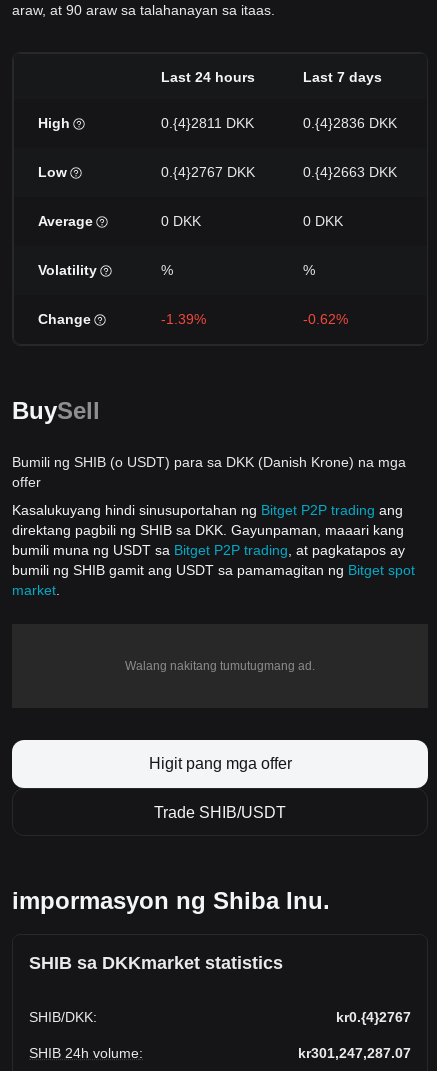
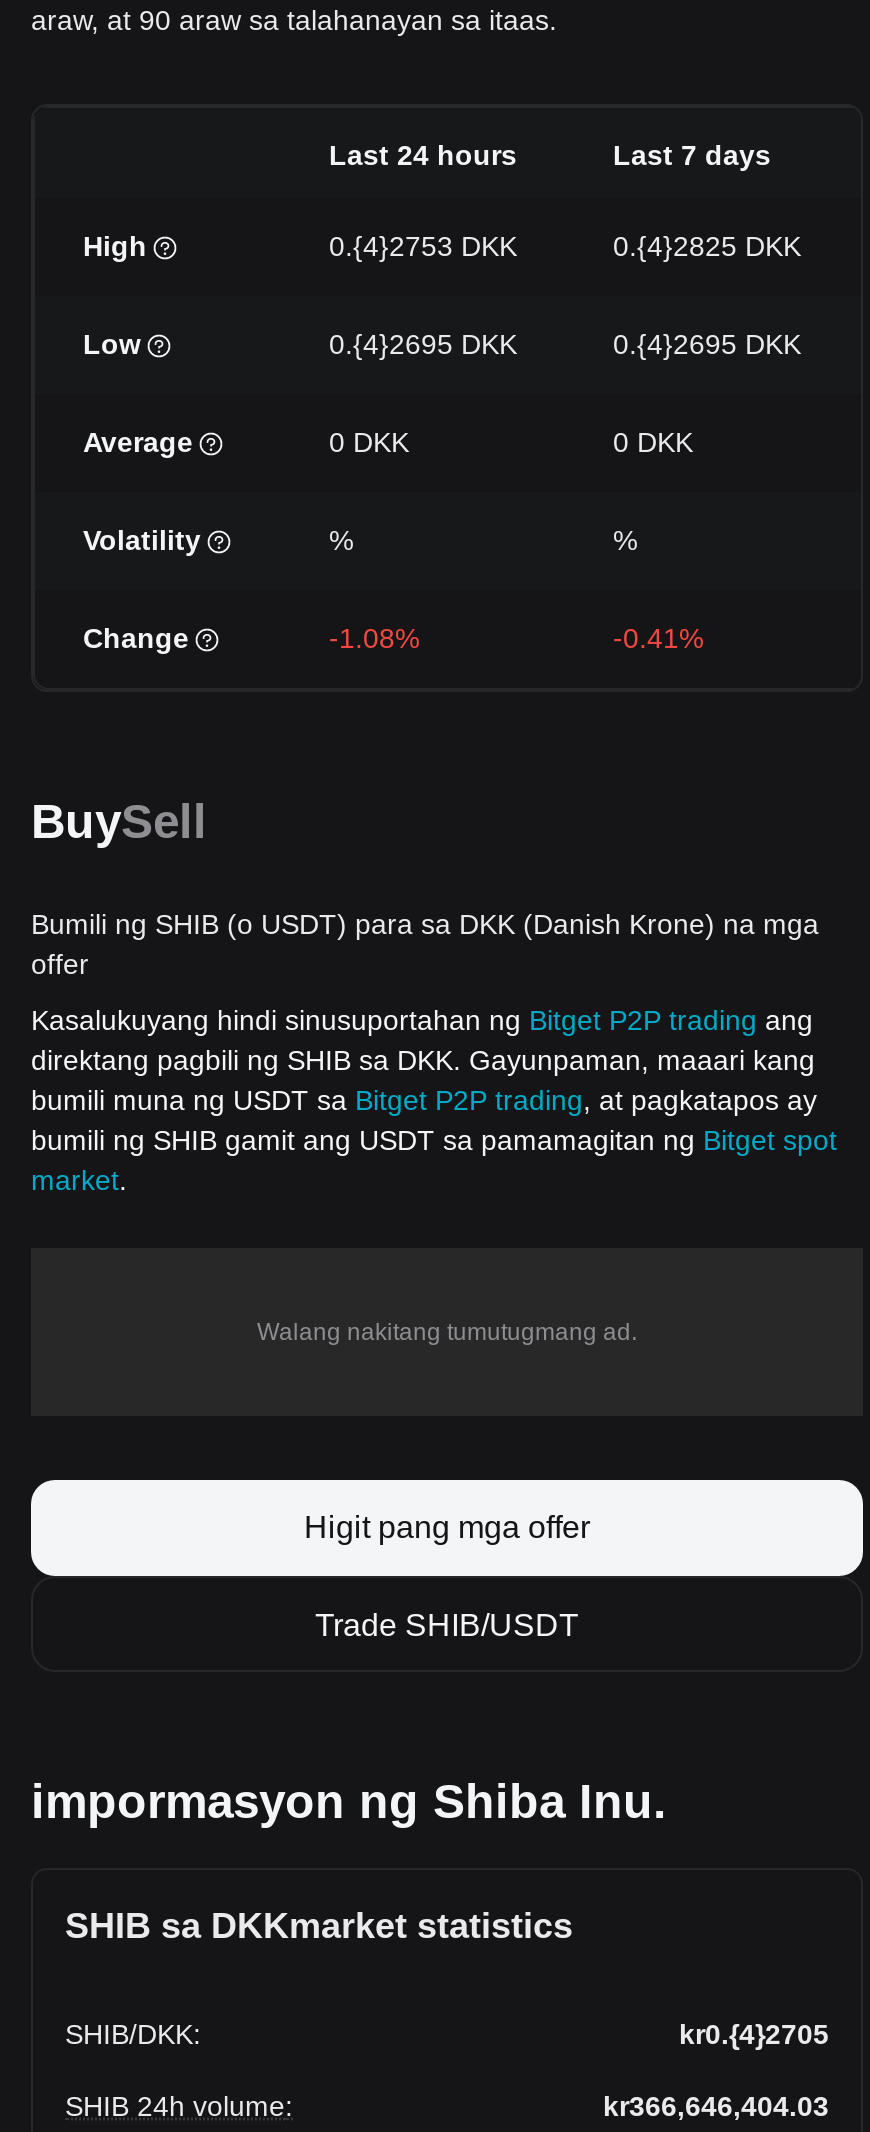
[161,115,254,131] 0.{4}2811 DKK -> [329,230,517,262] 0.{4}2753 DKK
[303,115,397,131] 0.{4}2836 DKK -> [613,230,801,262] 0.{4}2825 DKK
[161,164,255,180] 0.{4}2767 DKK -> [329,328,517,360] 0.{4}2695 DKK
[303,164,397,180] 0.{4}2663 DKK -> [613,328,801,360] 0.{4}2695 DKK
[161,311,206,327] -1.39% -> [329,622,419,654] -1.08%
[303,311,348,327] -0.62% -> [613,622,703,654] -0.41%
[336,1009,411,1025] kr0.{4}2767 -> [679,2018,829,2050] kr0.{4}2705
[298,1045,411,1061] kr301,247,287.07 -> [603,2090,829,2122] kr366,646,404.03

